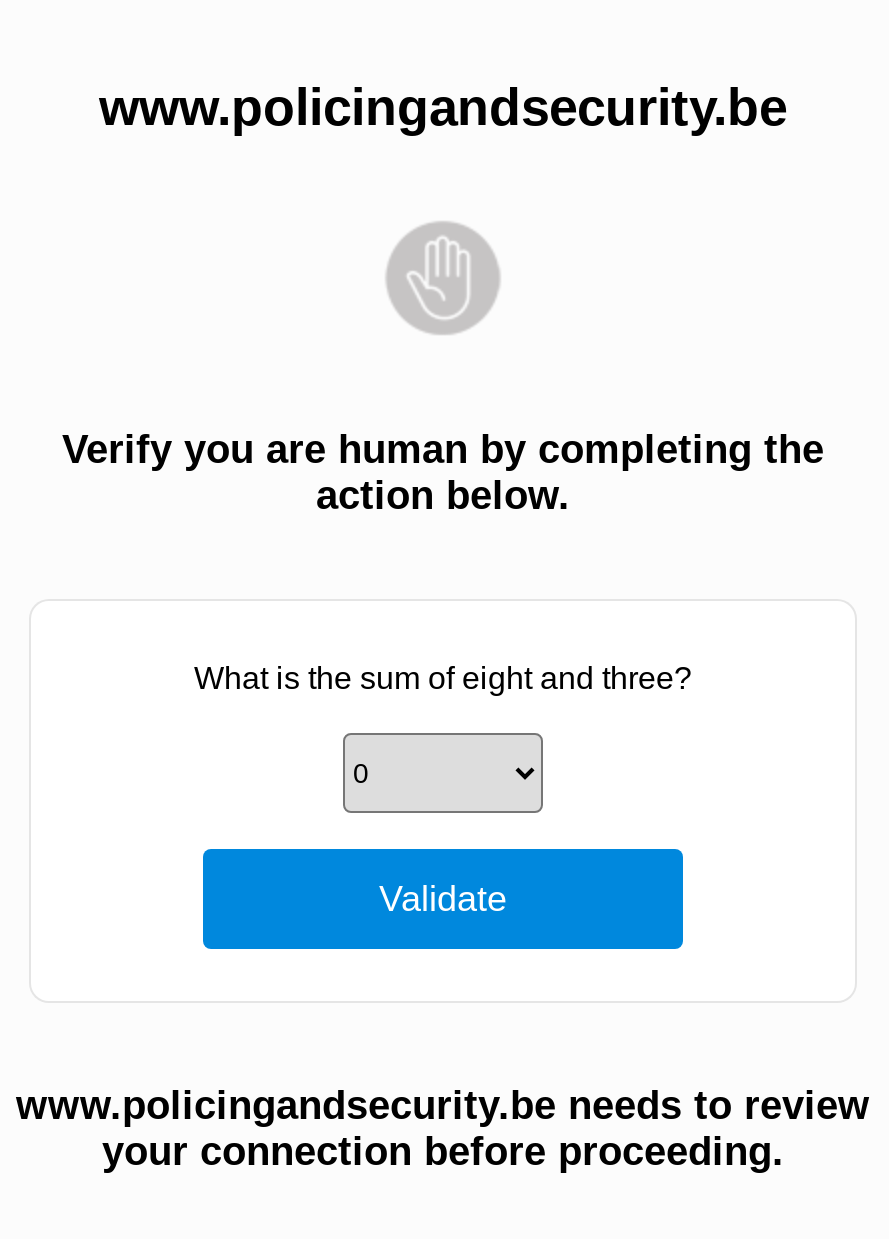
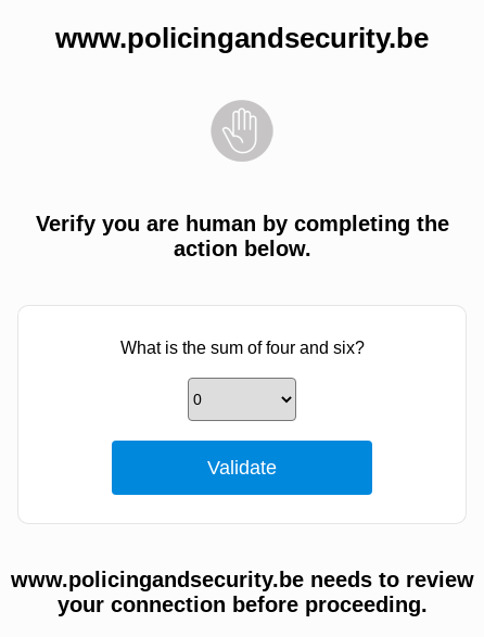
[194,661,692,695] What is the sum of eight and three? -> [120,339,364,357] What is the sum of four and six?

